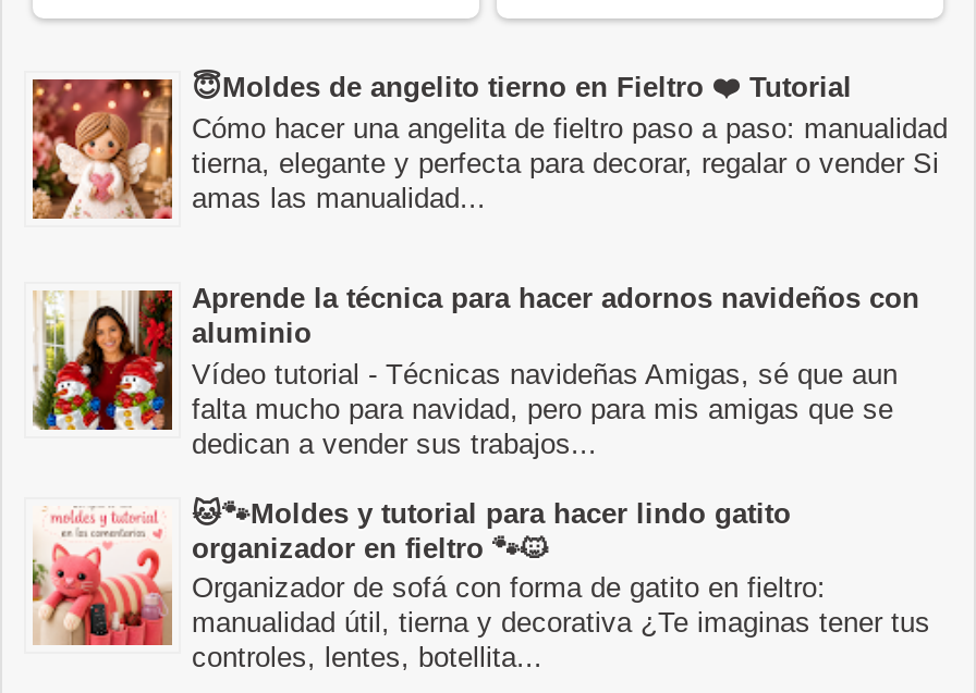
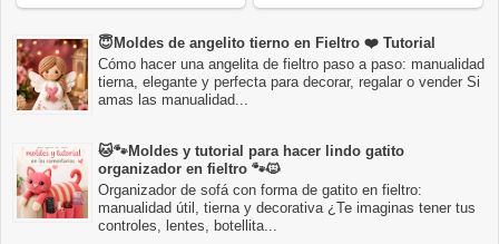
[33,282,919,460] [image] | Aprende la técnica para hacer adornos navideños con | aluminio | Vídeo tutorial - Técnicas navideñas Amigas, sé que aun | falta mucho para navidad, pero para mis amigas que se | dedican a vender sus trabajos... -> none

